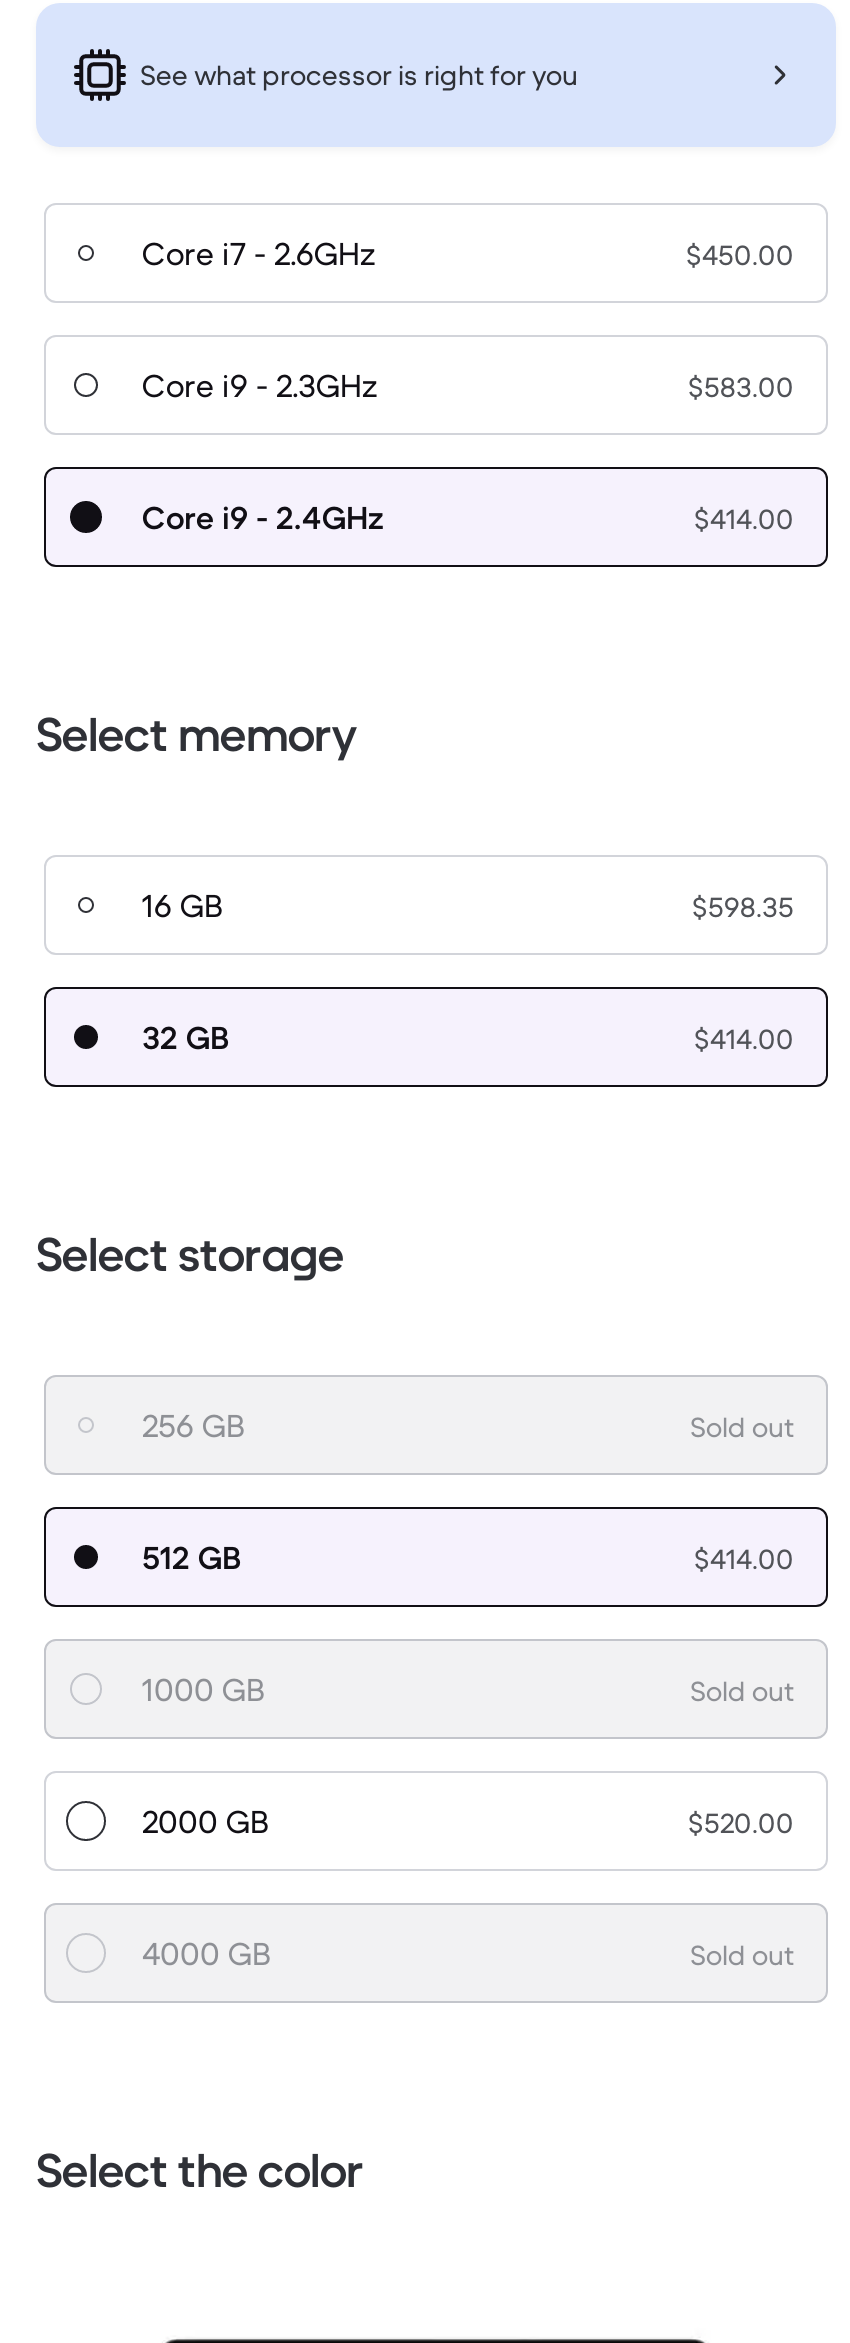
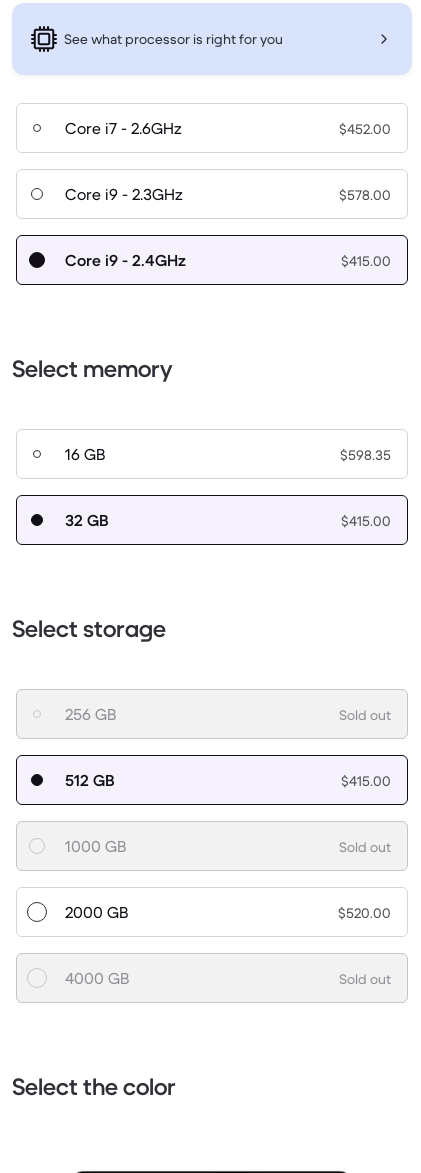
[686,238,794,274] $450.00 -> [339,120,391,138] $452.00
[688,370,794,406] $583.00 -> [339,186,391,204] $578.00
[694,502,794,538] $414.00 -> [341,252,391,270] $415.00
[694,1022,794,1058] $414.00 -> [341,512,391,530] $415.00
[694,1542,794,1578] $414.00 -> [341,772,391,790] $415.00

